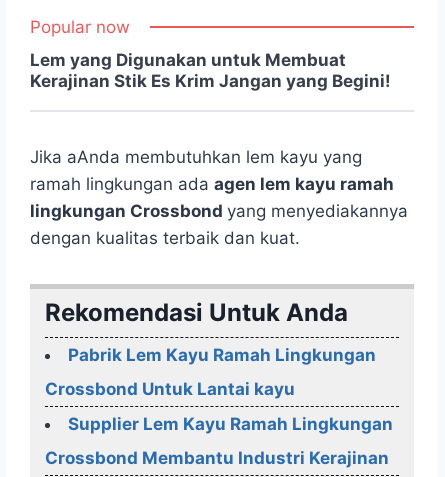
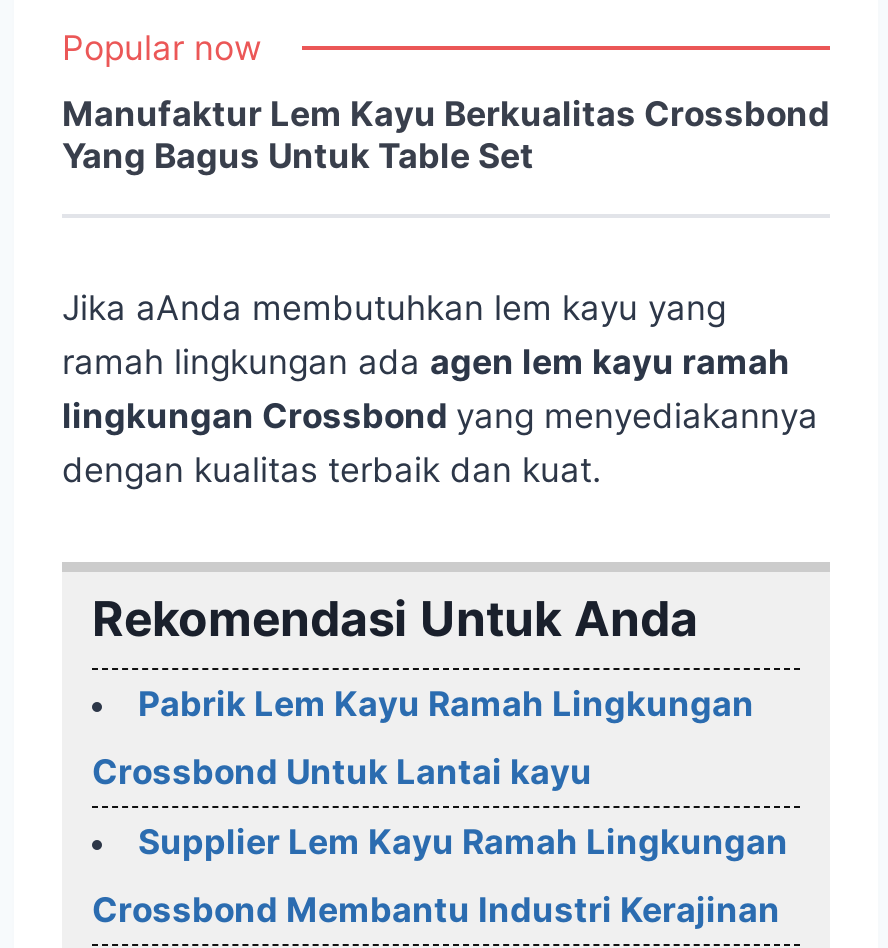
[30,50,391,91] Lem yang Digunakan untuk Membuat | Kerajinan Stik Es Krim Jangan yang Begini! -> [62,95,830,177] Manufaktur Lem Kayu Berkualitas Crossbond | Yang Bagus Untuk Table Set

